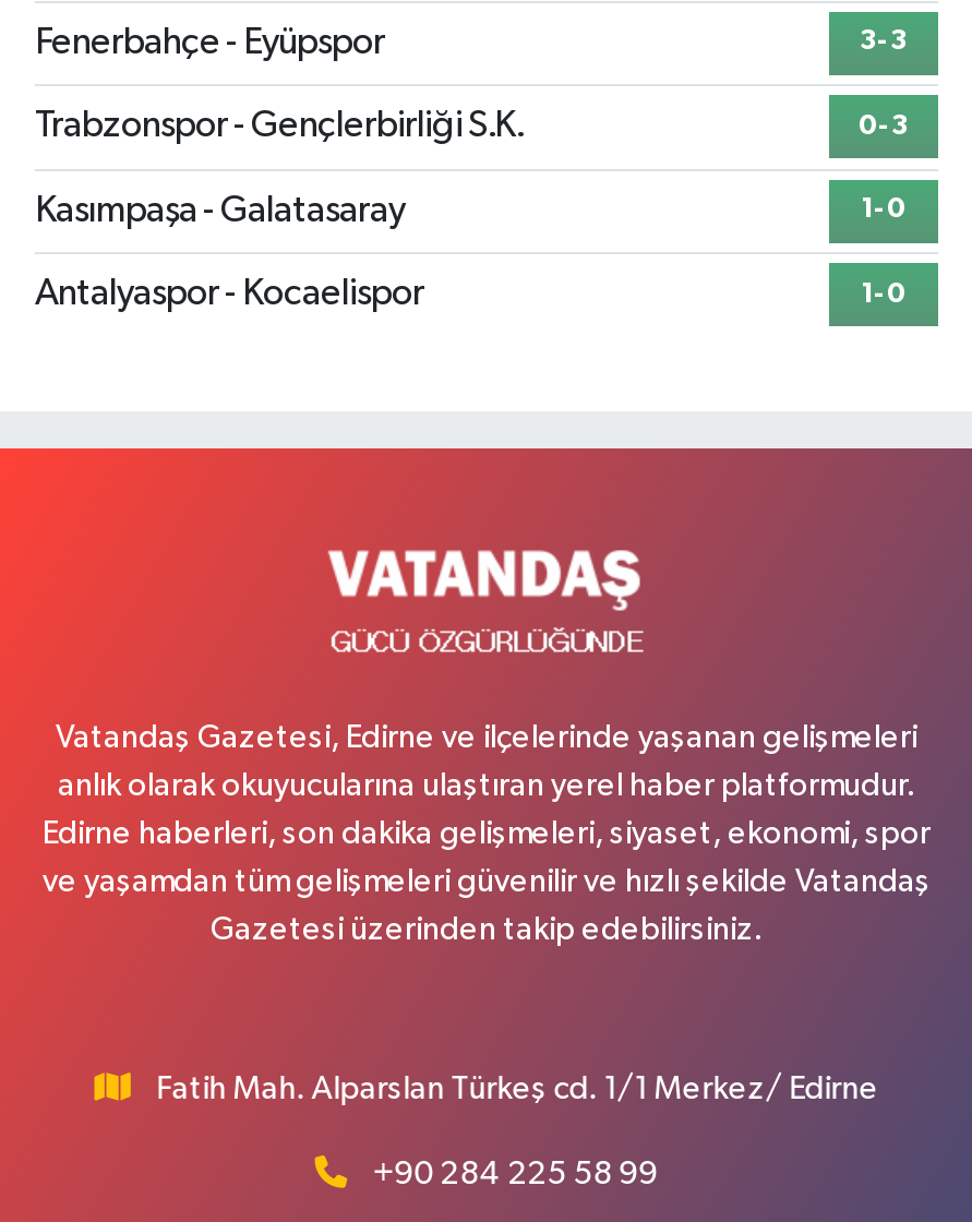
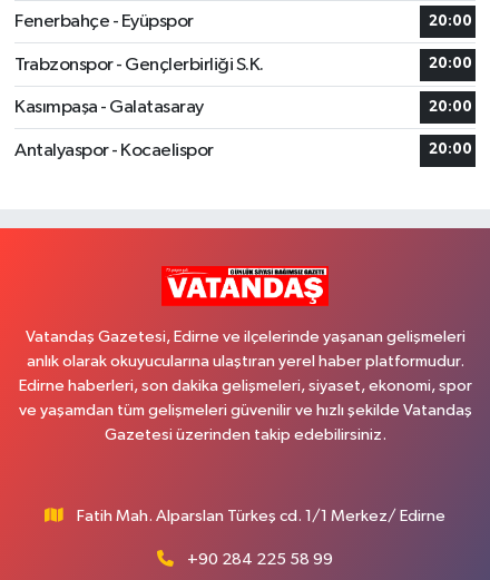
[860,27,908,56] 3-3 -> [429,14,473,28] 20:00
[859,112,909,140] 0-3 -> [429,57,473,71] 20:00
[861,196,907,224] 1-0 -> [429,100,473,114] 20:00
[861,280,907,308] 1-0 -> [429,143,473,157] 20:00
[325,548,650,676] [image] -> [161,266,330,307] [image]

